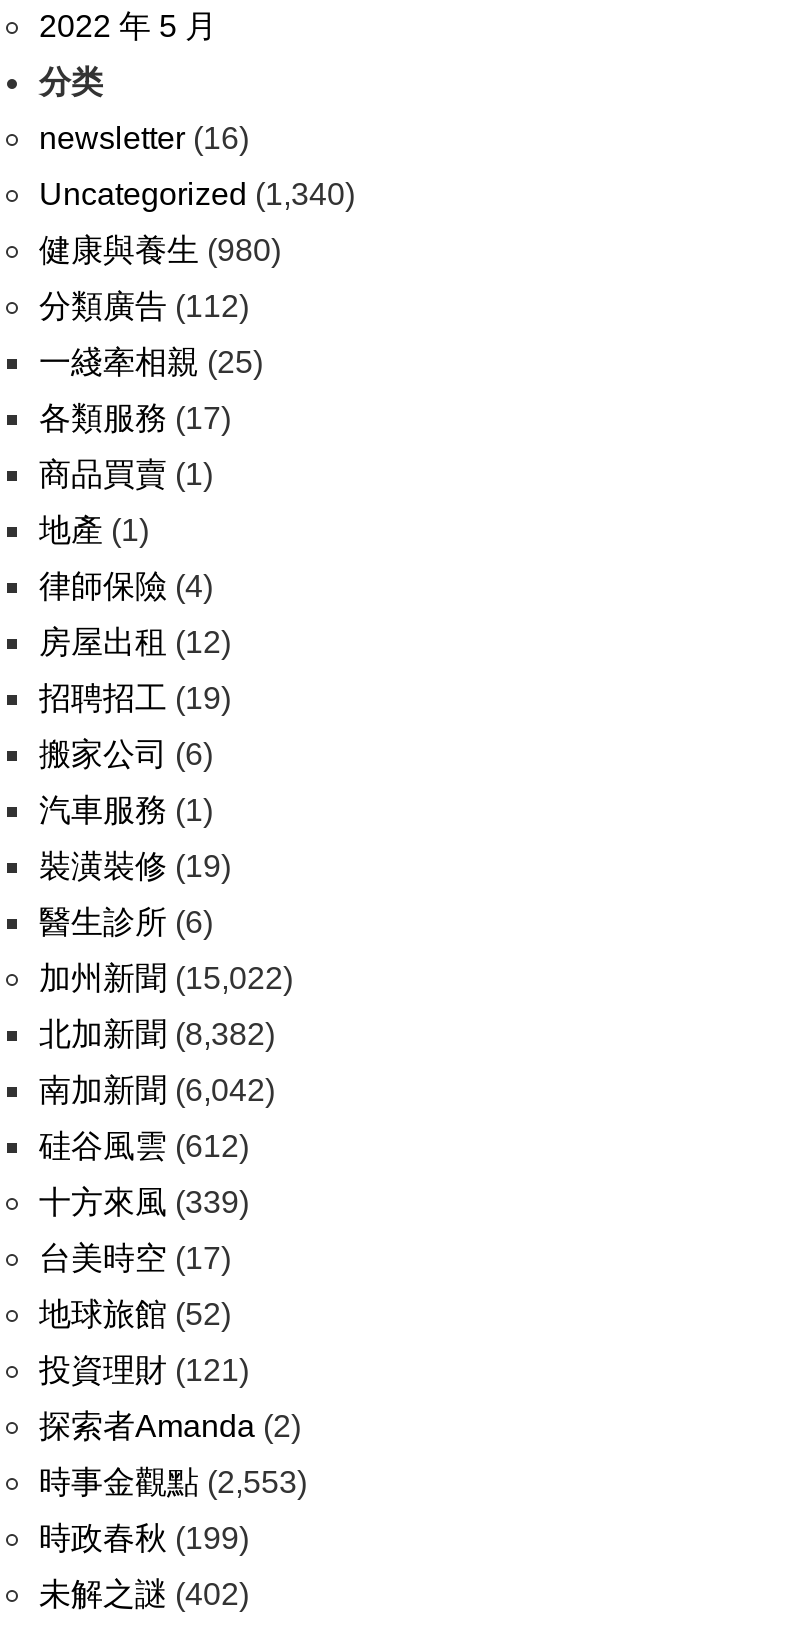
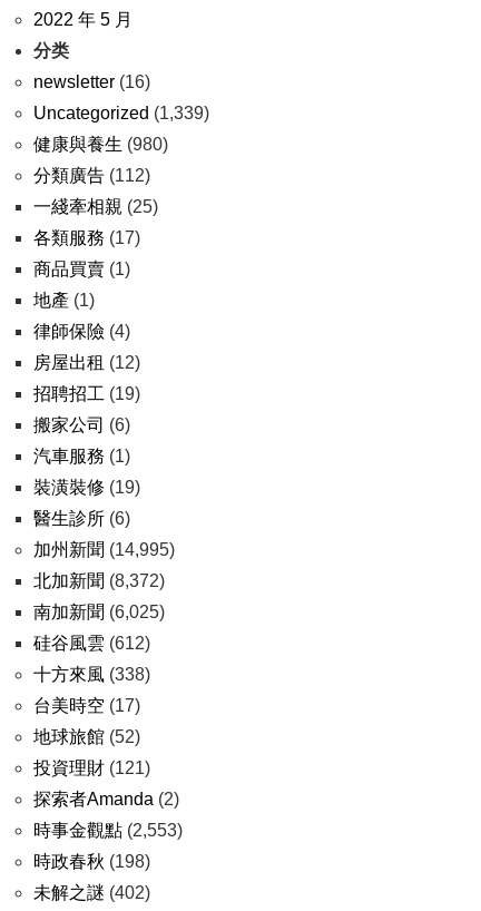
[39,177,355,211] Uncategorized (1,340) -> [33,104,209,123] Uncategorized (1,339)
[39,961,293,995] 加州新聞(15,022) -> [33,540,175,559] 加州新聞(14,995)
[39,1017,275,1051] 北加新聞(8,382) -> [33,571,165,590] 北加新聞(8,372)
[39,1073,275,1107] 南加新聞(6,042) -> [33,603,165,621] 南加新聞(6,025)
[39,1185,249,1219] 十方來風(339) -> [33,665,150,684] 十方來風(338)
[39,1521,249,1555] 時政春秋(199) -> [33,852,150,871] 時政春秋(198)

